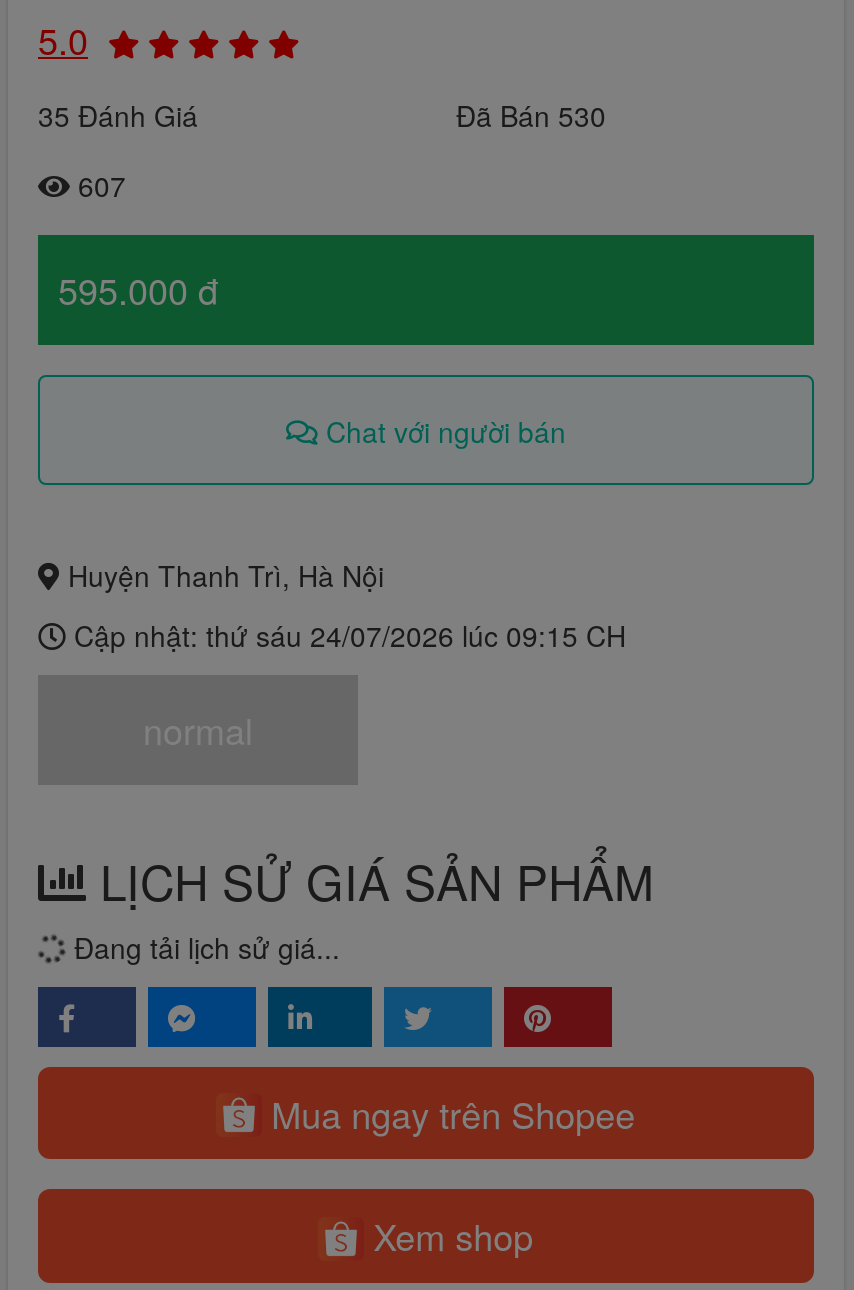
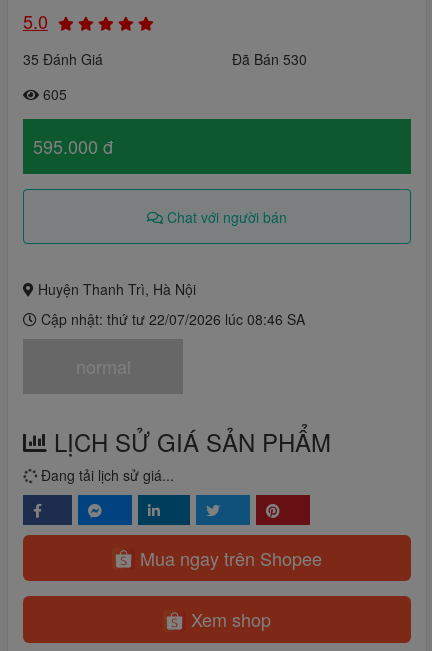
[70,165,126,205] 607 -> [39,84,67,104] 605
[66,615,626,655] Cập nhật: thứ sáu 24/07/2026 lúc 09:15 CH -> [37,309,305,329] Cập nhật: thứ tư 22/07/2026 lúc 08:46 SA

